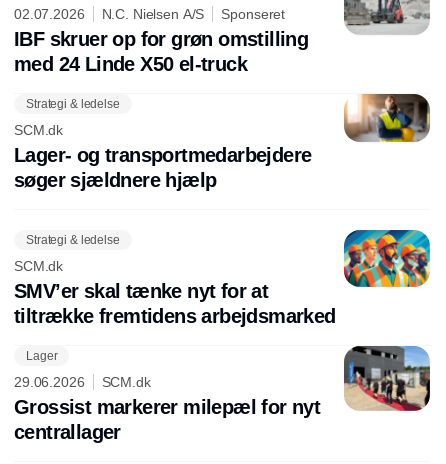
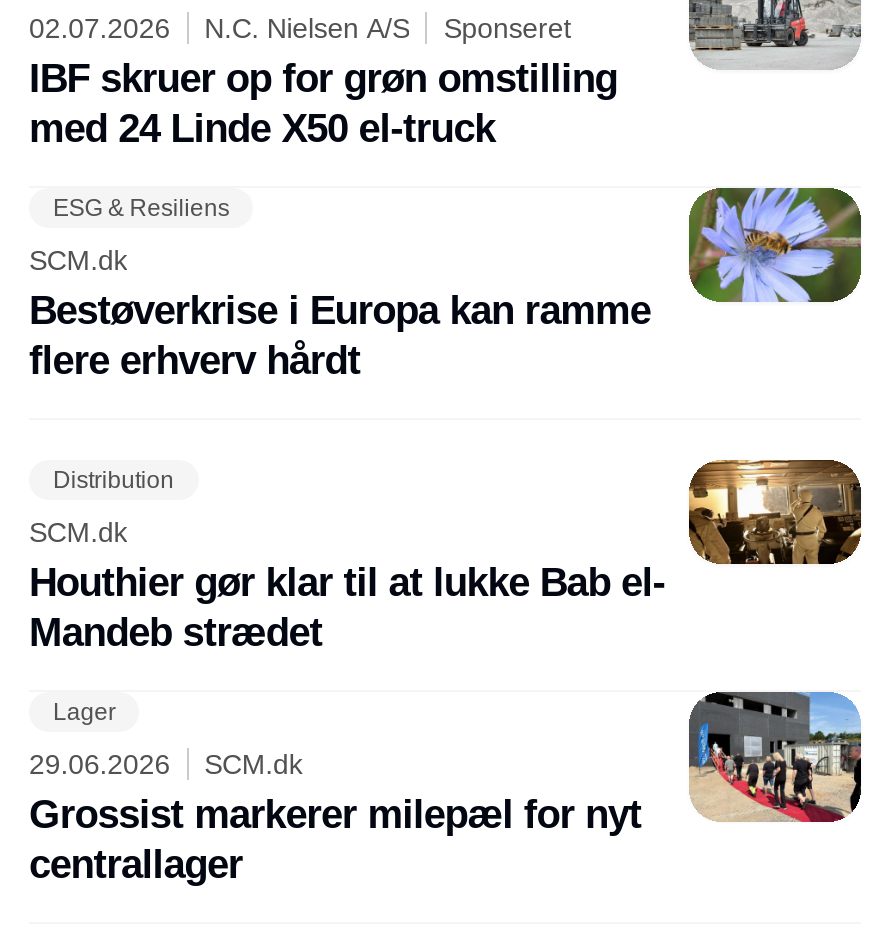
[14,93,430,191] [image] | Lager- og transportmedarbejdere | søger sjældnere hjælp -> [29,186,863,382] [image] | Bestøverkrise i Europa kan ramme | flere erhverv hårdt
[26,96,120,110] Strategi & ledelse -> [53,193,229,221] ESG & Resiliens
[14,229,431,327] [image] | SMV’er skal tænke nyt for at | tiltrække fremtidens arbejdsmarked -> [29,458,863,654] [image] | Houthier gør klar til at lukke Bab el- | Mandeb strædet
[26,232,120,246] Strategi & ledelse -> [53,465,174,493] Distribution

